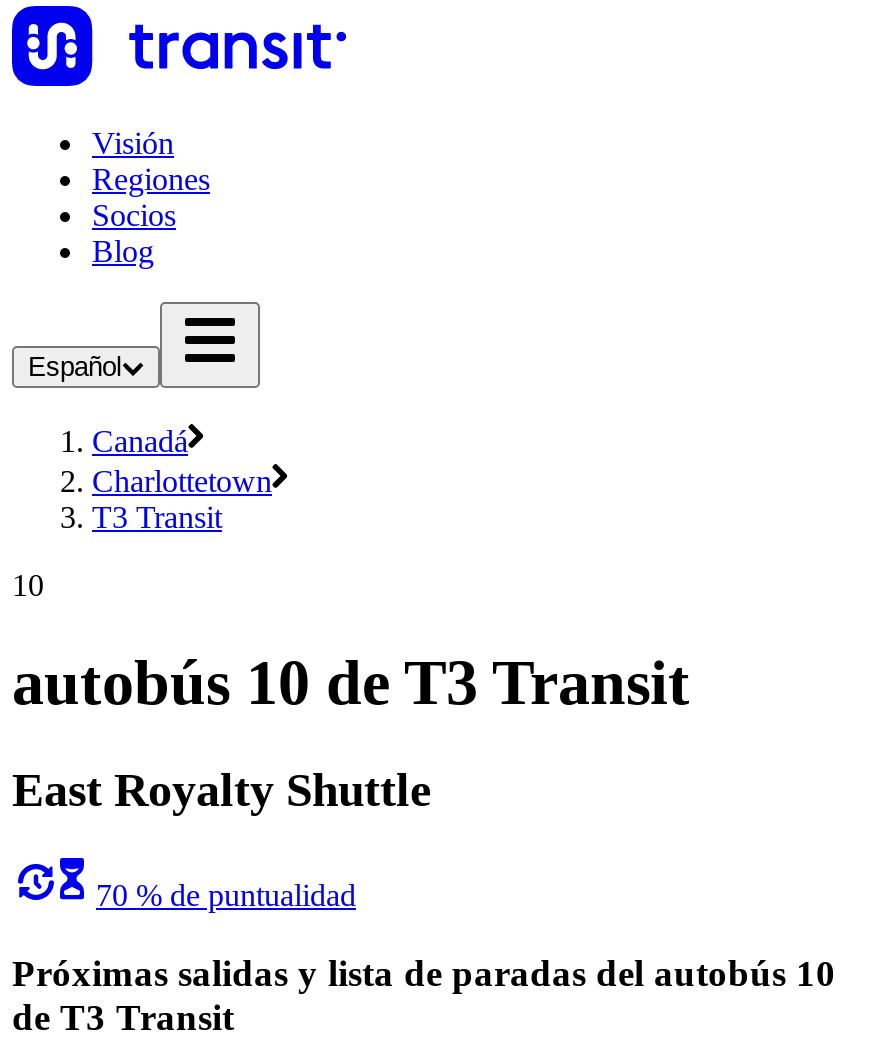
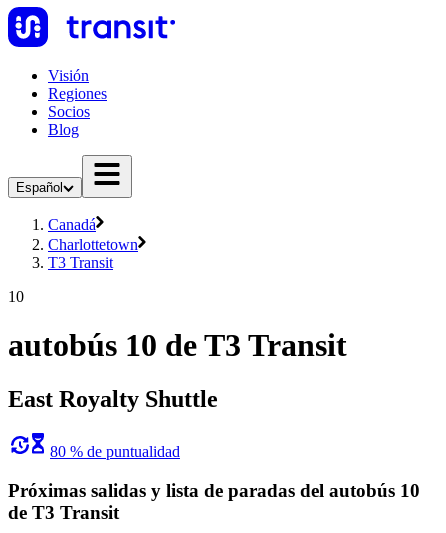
[96,878,356,912] 70 % de puntualidad -> [50,443,180,460] 80 % de puntualidad

